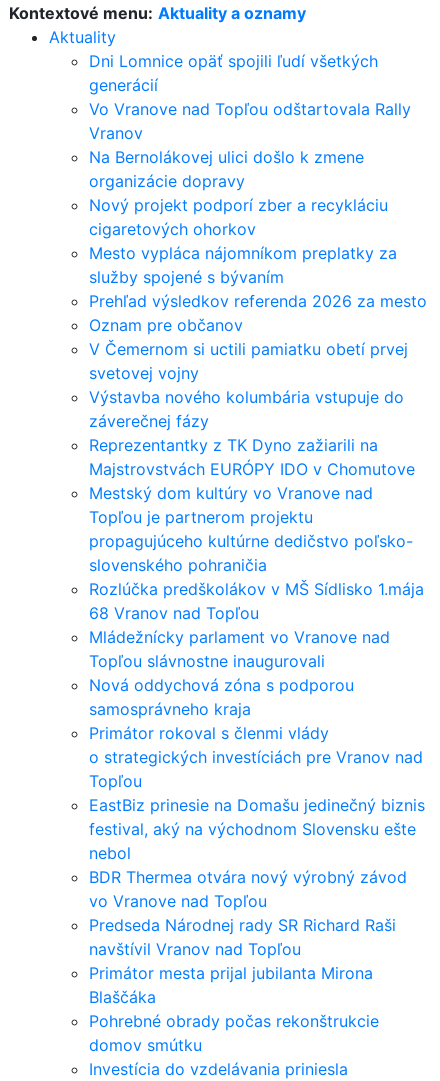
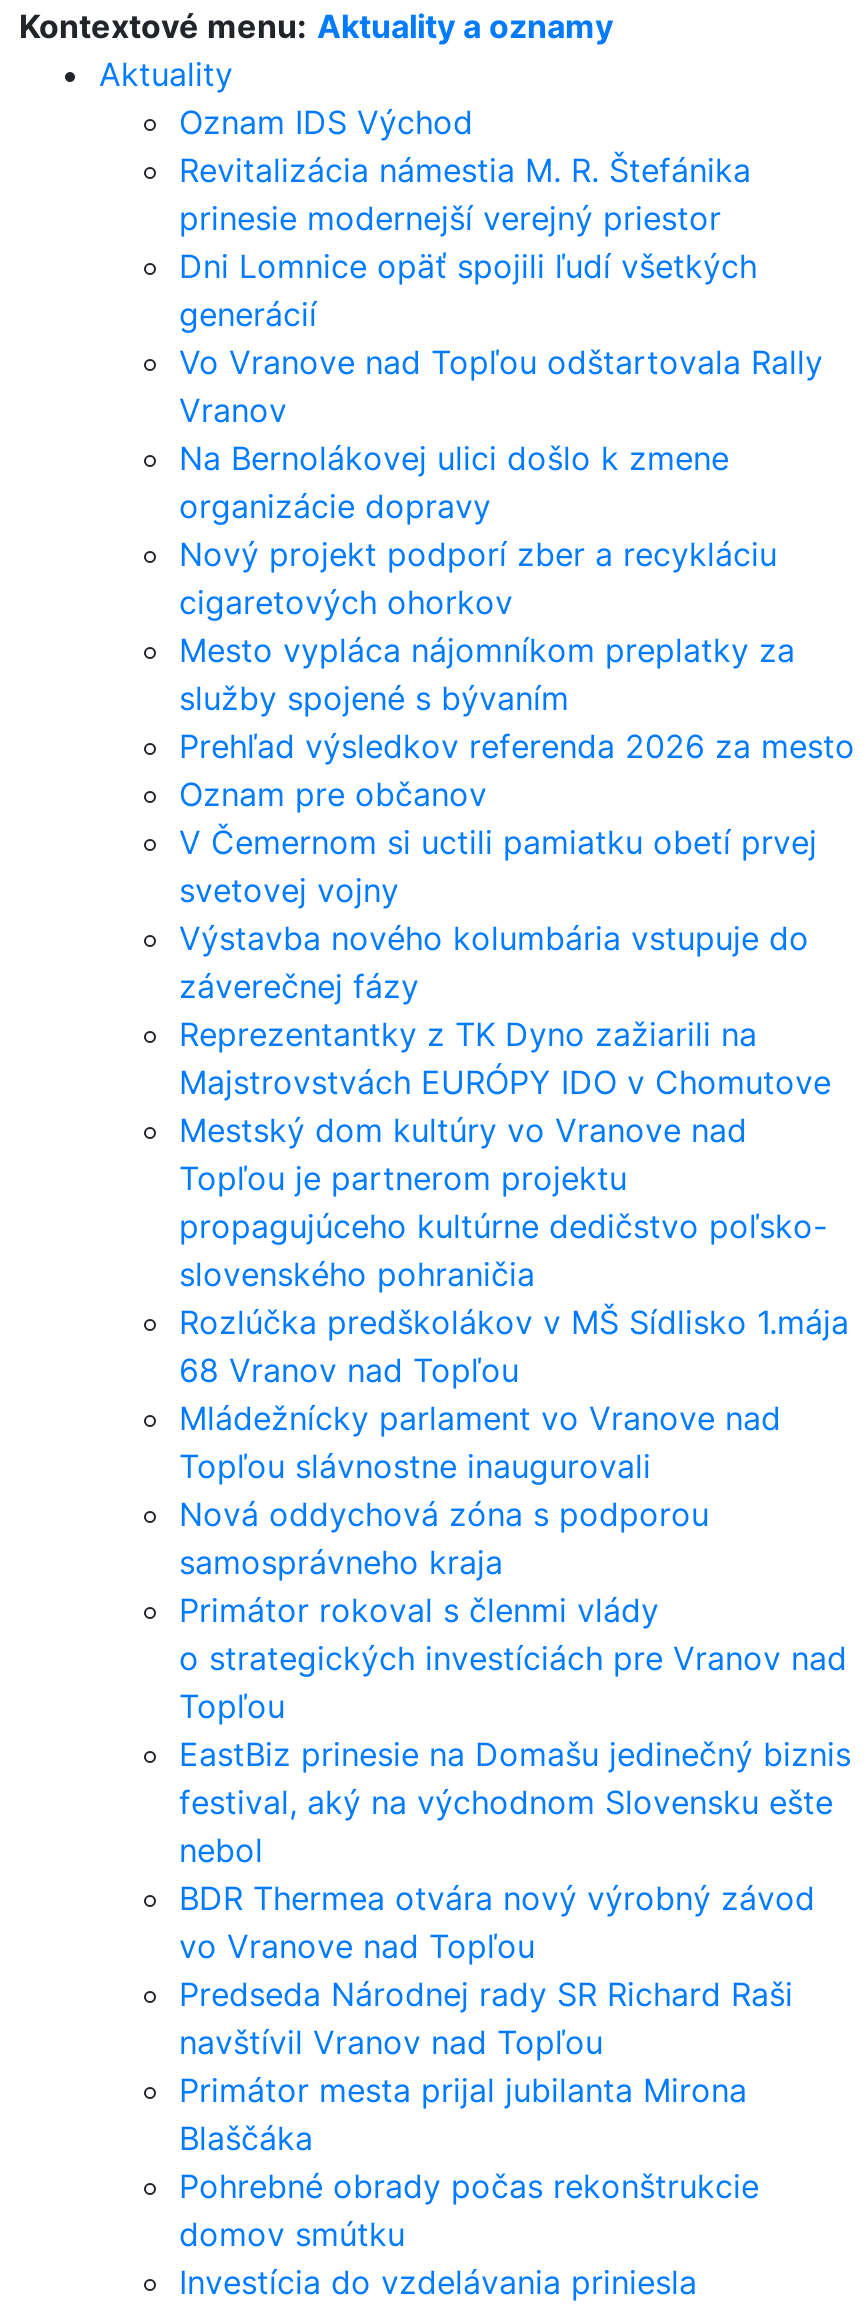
none -> [179,102,751,238] Oznam IDS Východ | Revitalizácia námestia M. R. Štefánika | prinesie modernejší verejný priestor

